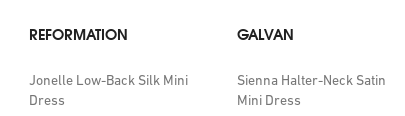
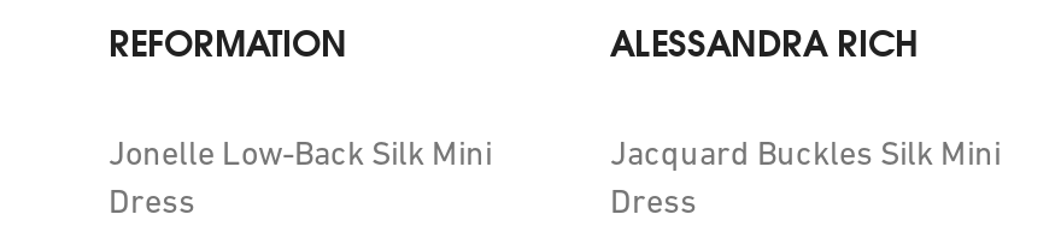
[237,25,294,44] GALVAN -> [610,19,919,65] ALESSANDRA RICH
[237,71,386,107] Sienna Halter-Neck Satin | Mini Dress -> [610,132,1001,219] Jacquard Buckles Silk Mini | Dress

